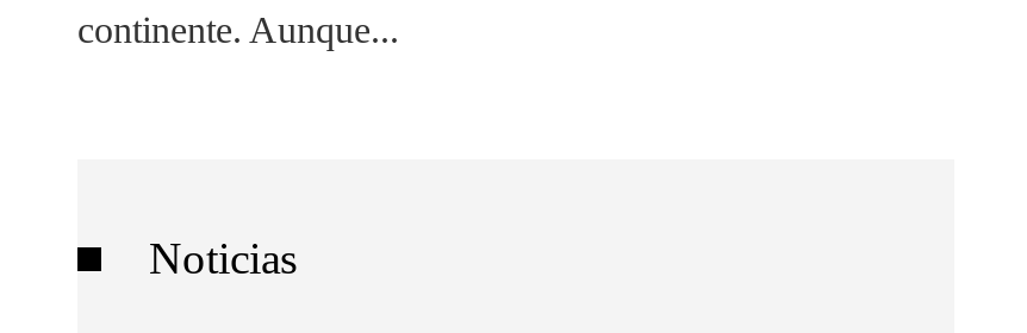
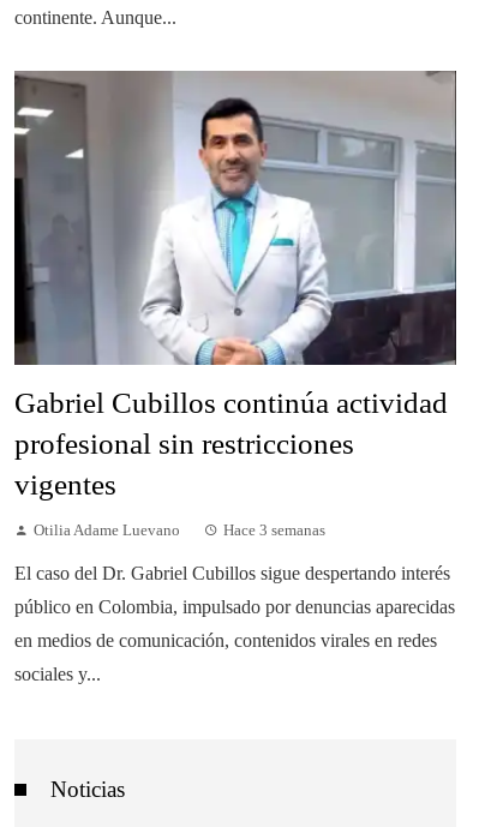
none -> [13,70,457,684] [image] | Gabriel Cubillos continúa actividad | profesional sin restricciones | vigentes | Otilia Adame Luevano | Hace 3 semanas | El caso del Dr. Gabriel Cubillos sigue despertando interés | público en Colombia, impulsado por denuncias aparecidas | en medios de comunicación, contenidos virales en redes | sociales y...

